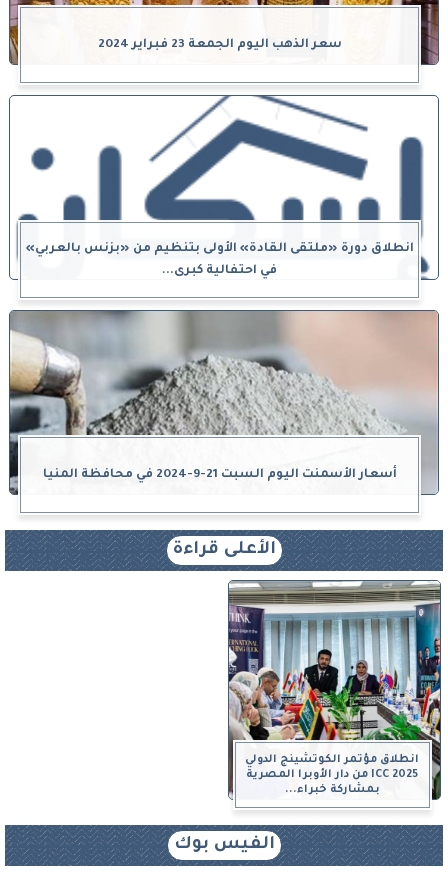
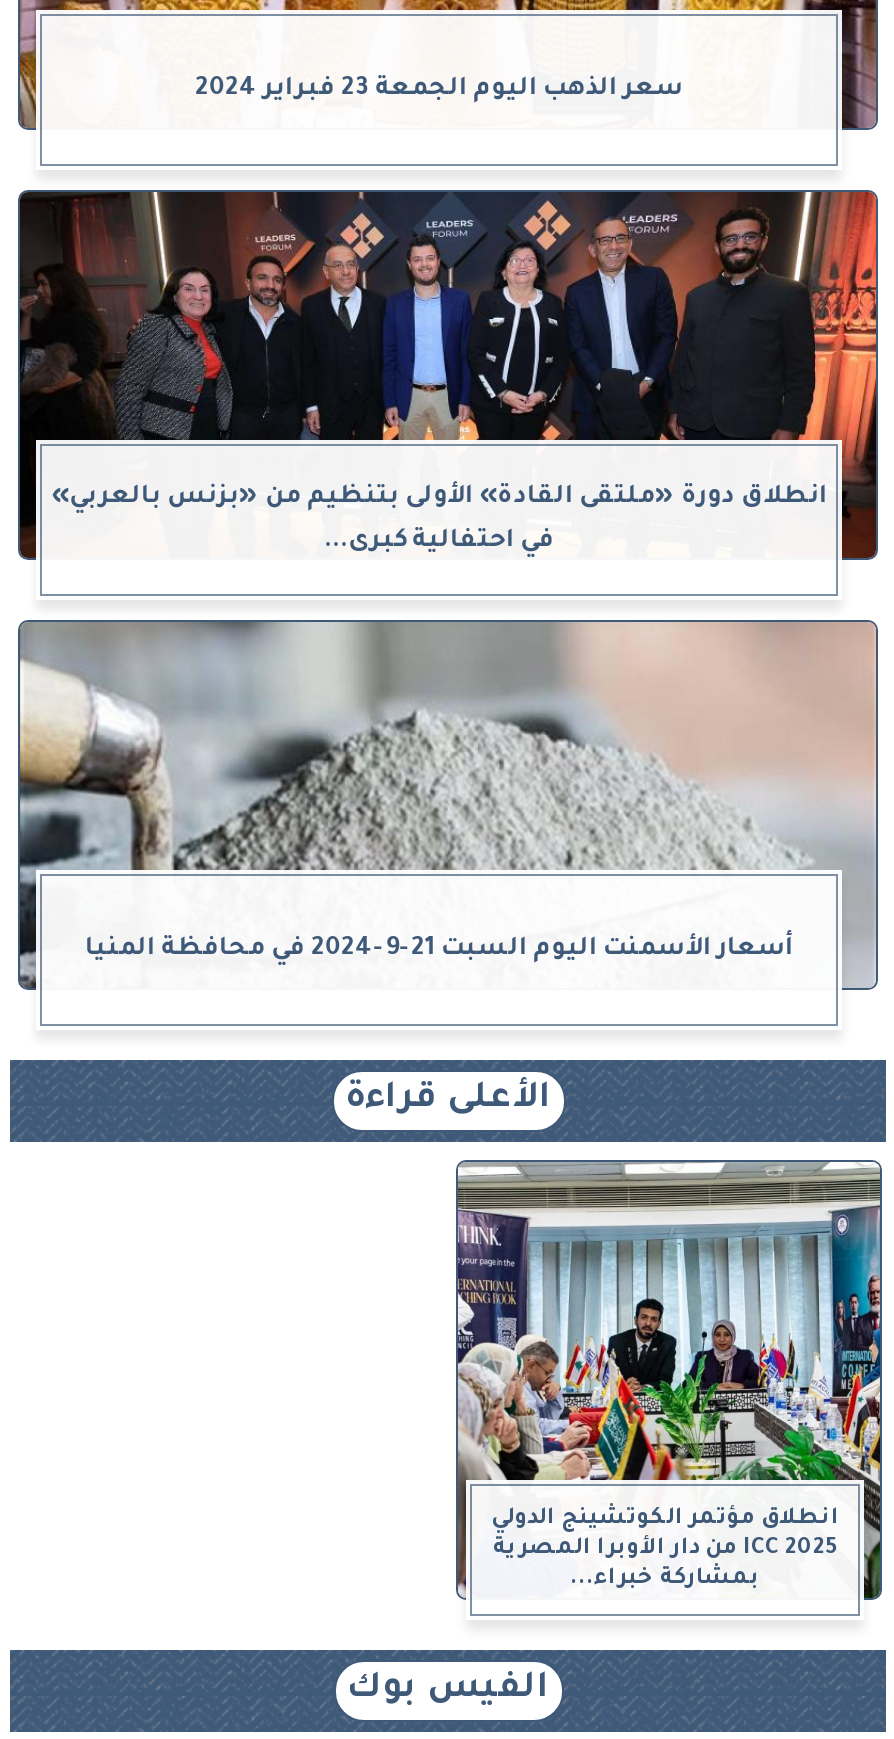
[10,95,439,280] [image] -> [18,190,878,560] [image]

